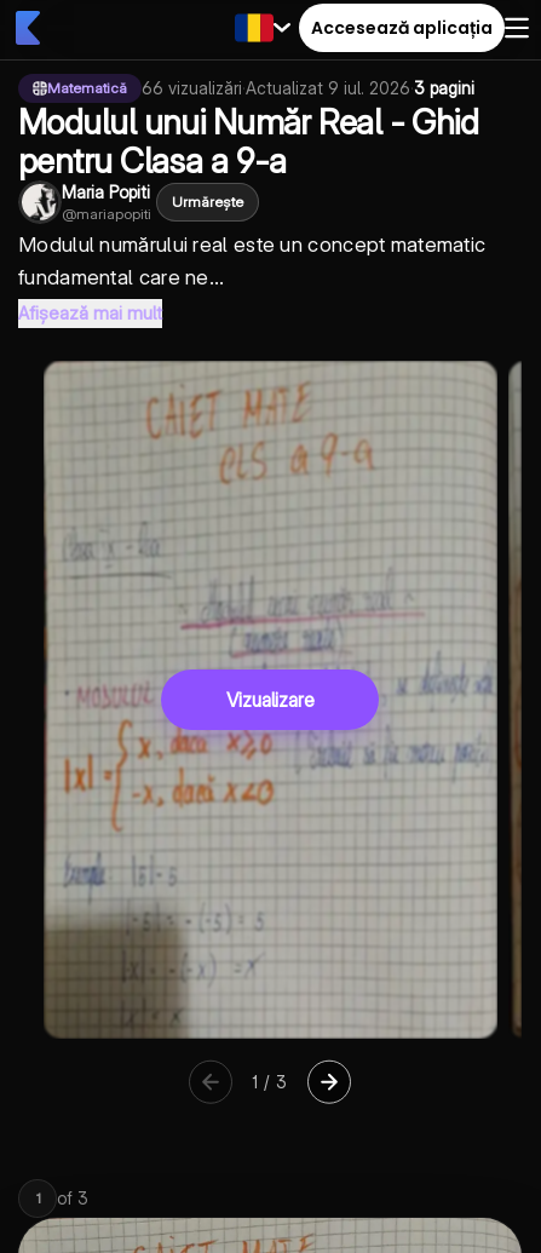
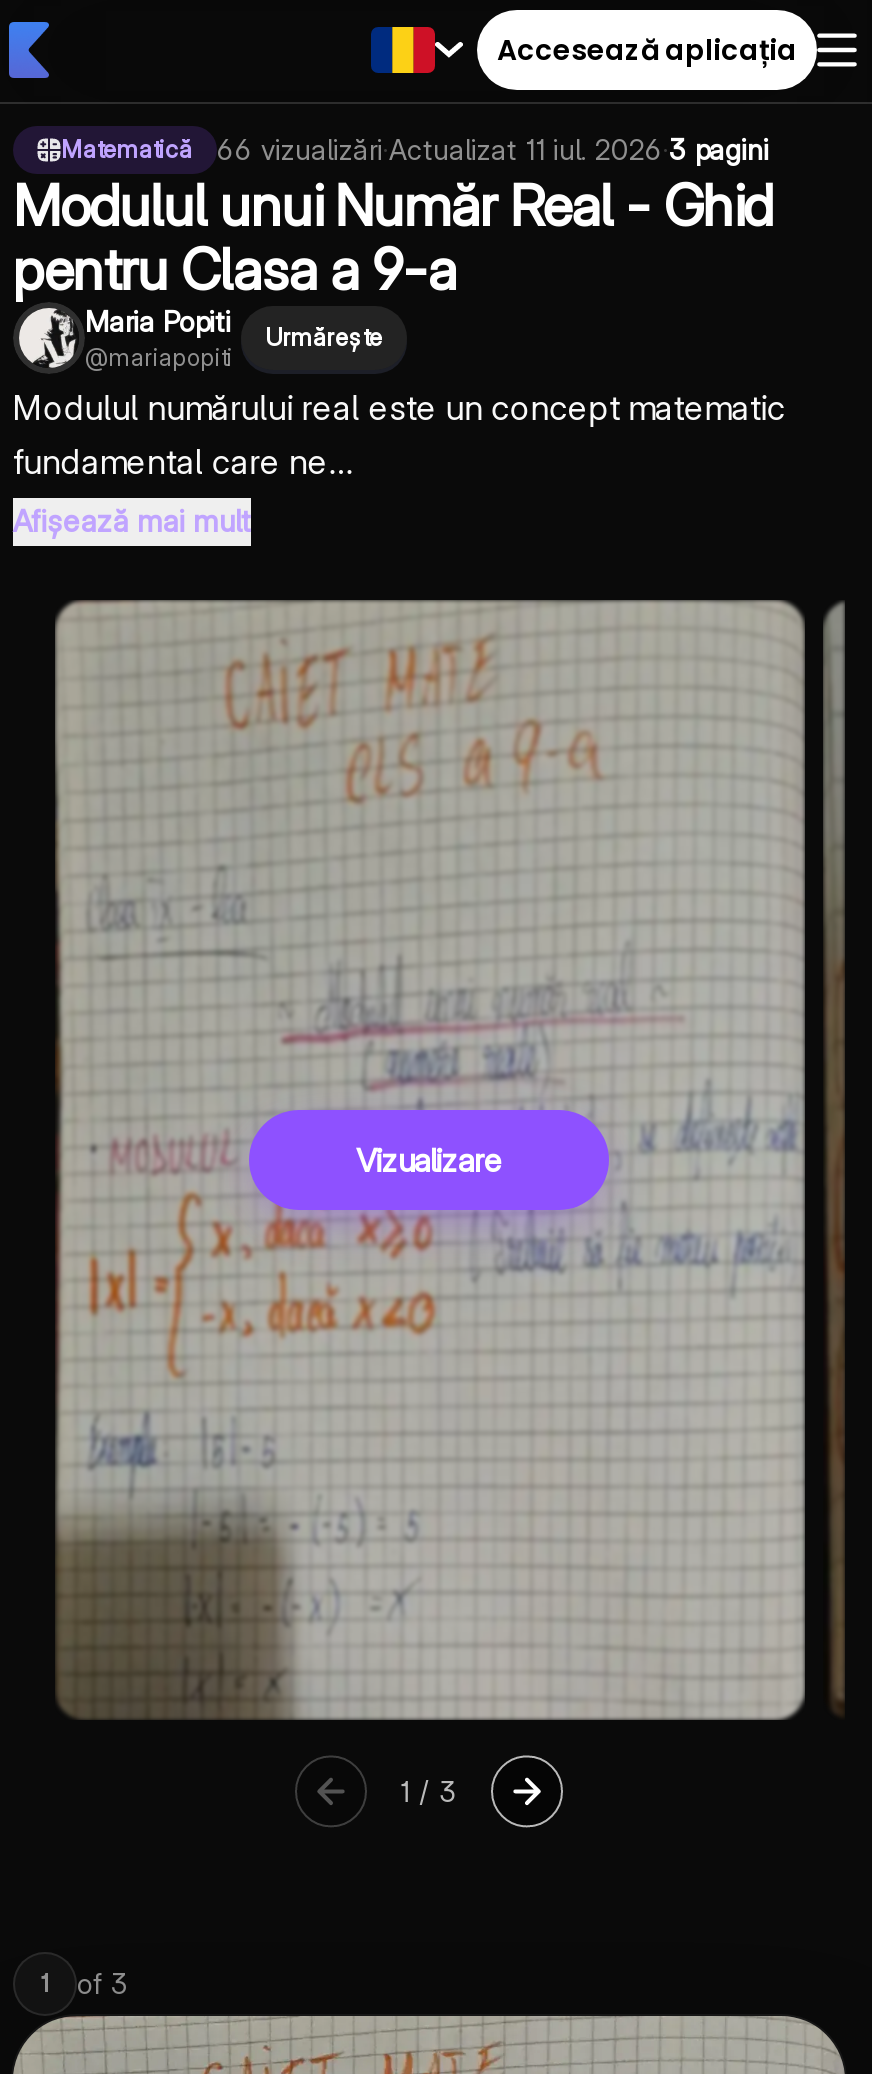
[142,77,474,98] 66 vizualizări · Actualizat 9 iul. 2026 · 3 pagini -> [217,132,769,166] 66 vizualizări · Actualizat 11 iul. 2026 · 3 pagini

